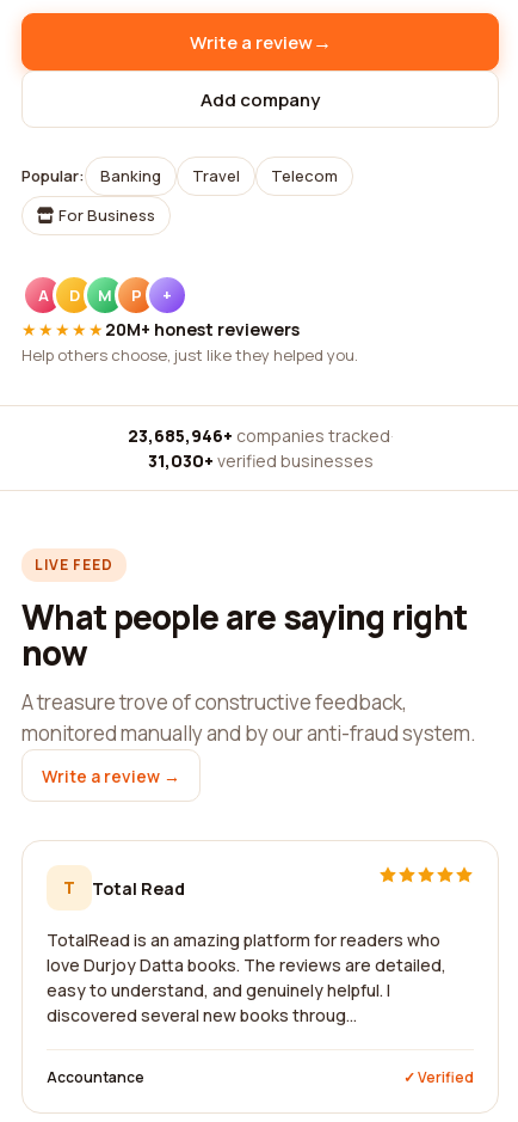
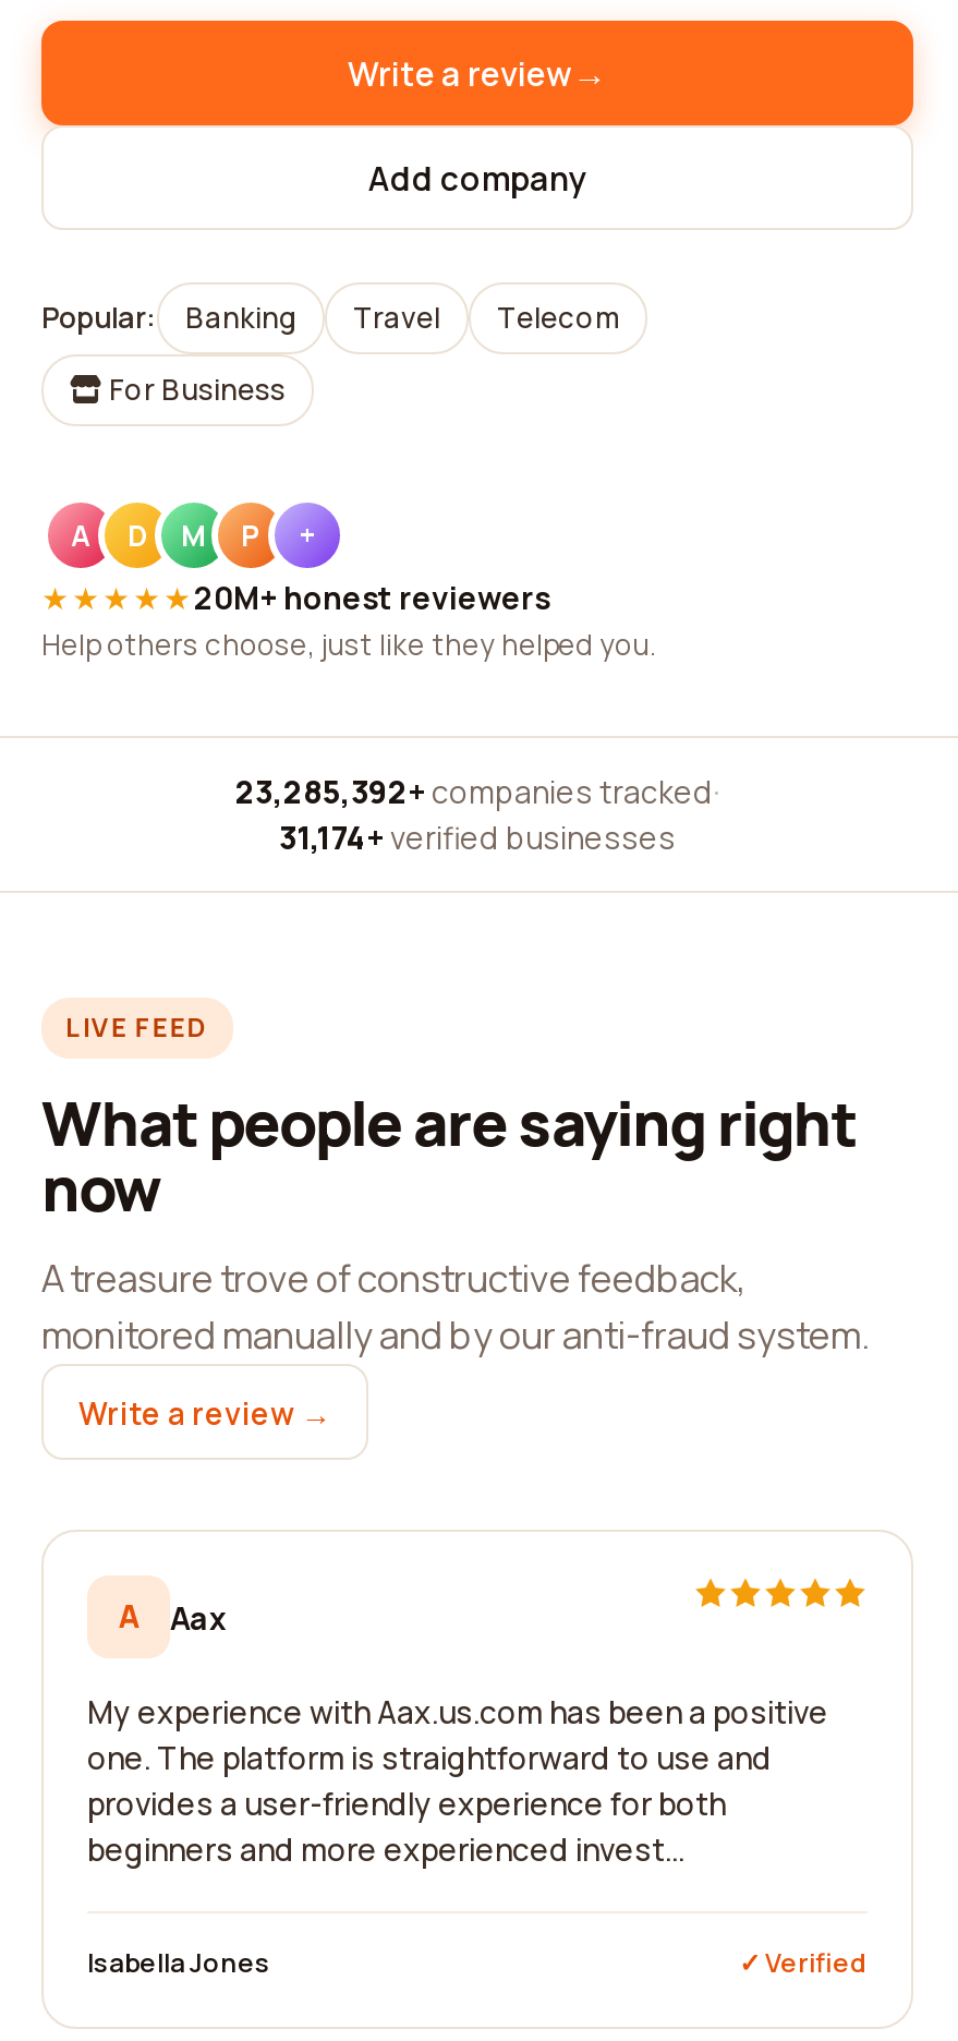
[127,424,393,447] 23,685,946+ companies tracked · -> [235,771,719,812] 23,285,392+ companies tracked ·
[147,449,373,472] 31,030+ verified businesses -> [279,817,676,858] 31,174+ verified businesses
[63,876,185,899] T | Total Read -> [119,1595,227,1638] A | Aax
[47,928,446,1026] TotalRead is an amazing platform for readers who | love Durjoy Datta books. The reviews are detailed, | easy to understand, and genuinely helpful. I | discovered several new books throug... -> [87,1691,828,1870] My experience with Aax.us.com has been a positive | one. The platform is straightforward to use and | provides a user-friendly experience for both | beginners and more experienced invest...
[47,1067,144,1087] Accountance -> [87,1944,270,1981] Isabella Jones

